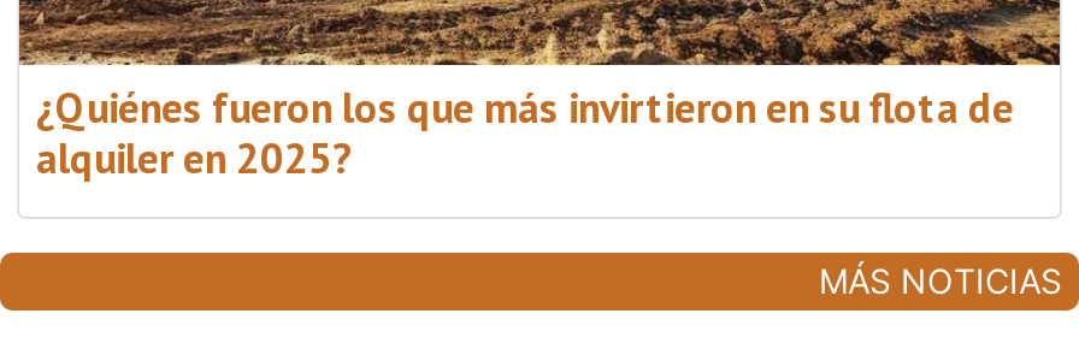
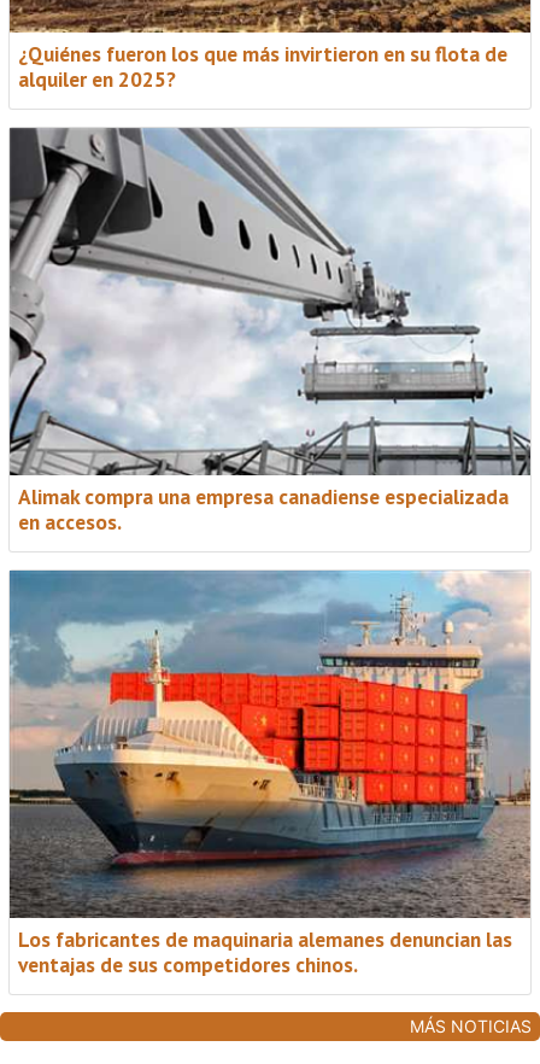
none -> [8,127,532,536] [image] | Alimak compra una empresa canadiense especializada | en accesos.
none -> [8,569,532,978] [image] | Los fabricantes de maquinaria alemanes denuncian las | ventajas de sus competidores chinos.

